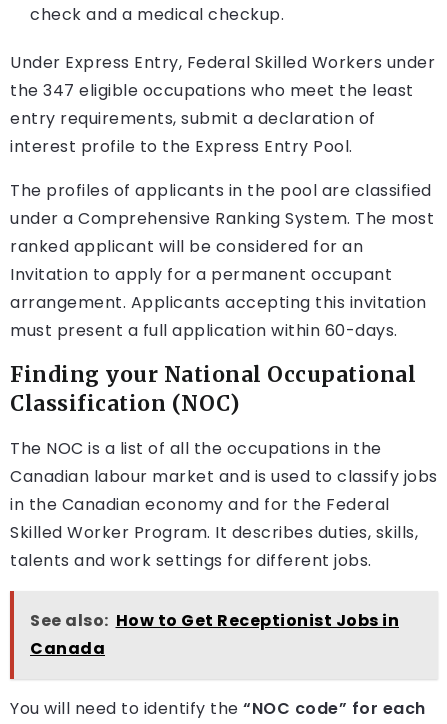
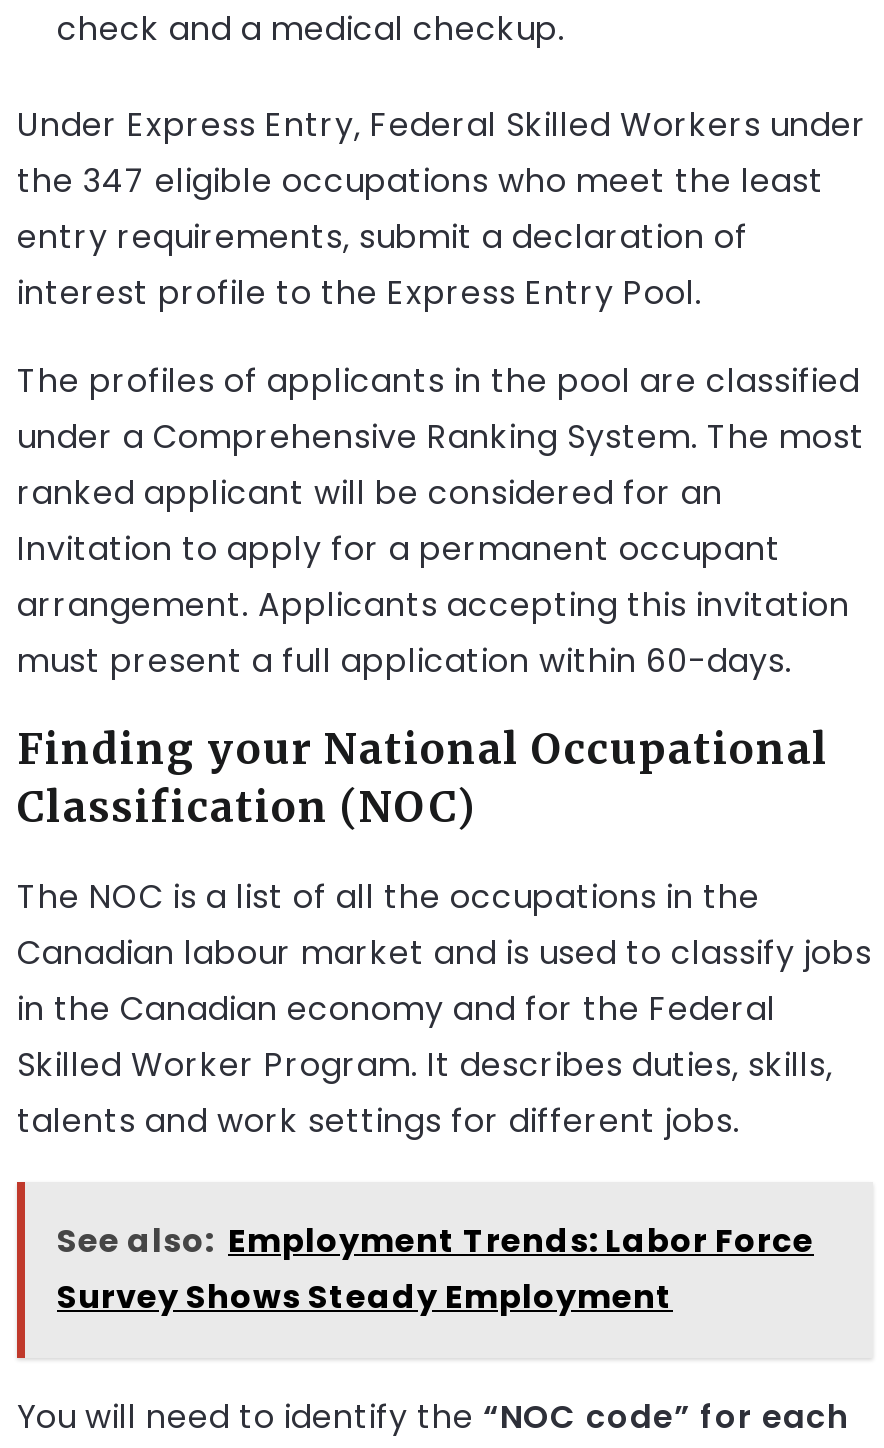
[30,609,399,660] See also: How to Get Receptionist Jobs in | Canada -> [57,1218,814,1320] See also: Employment Trends: Labor Force | Survey Shows Steady Employment

